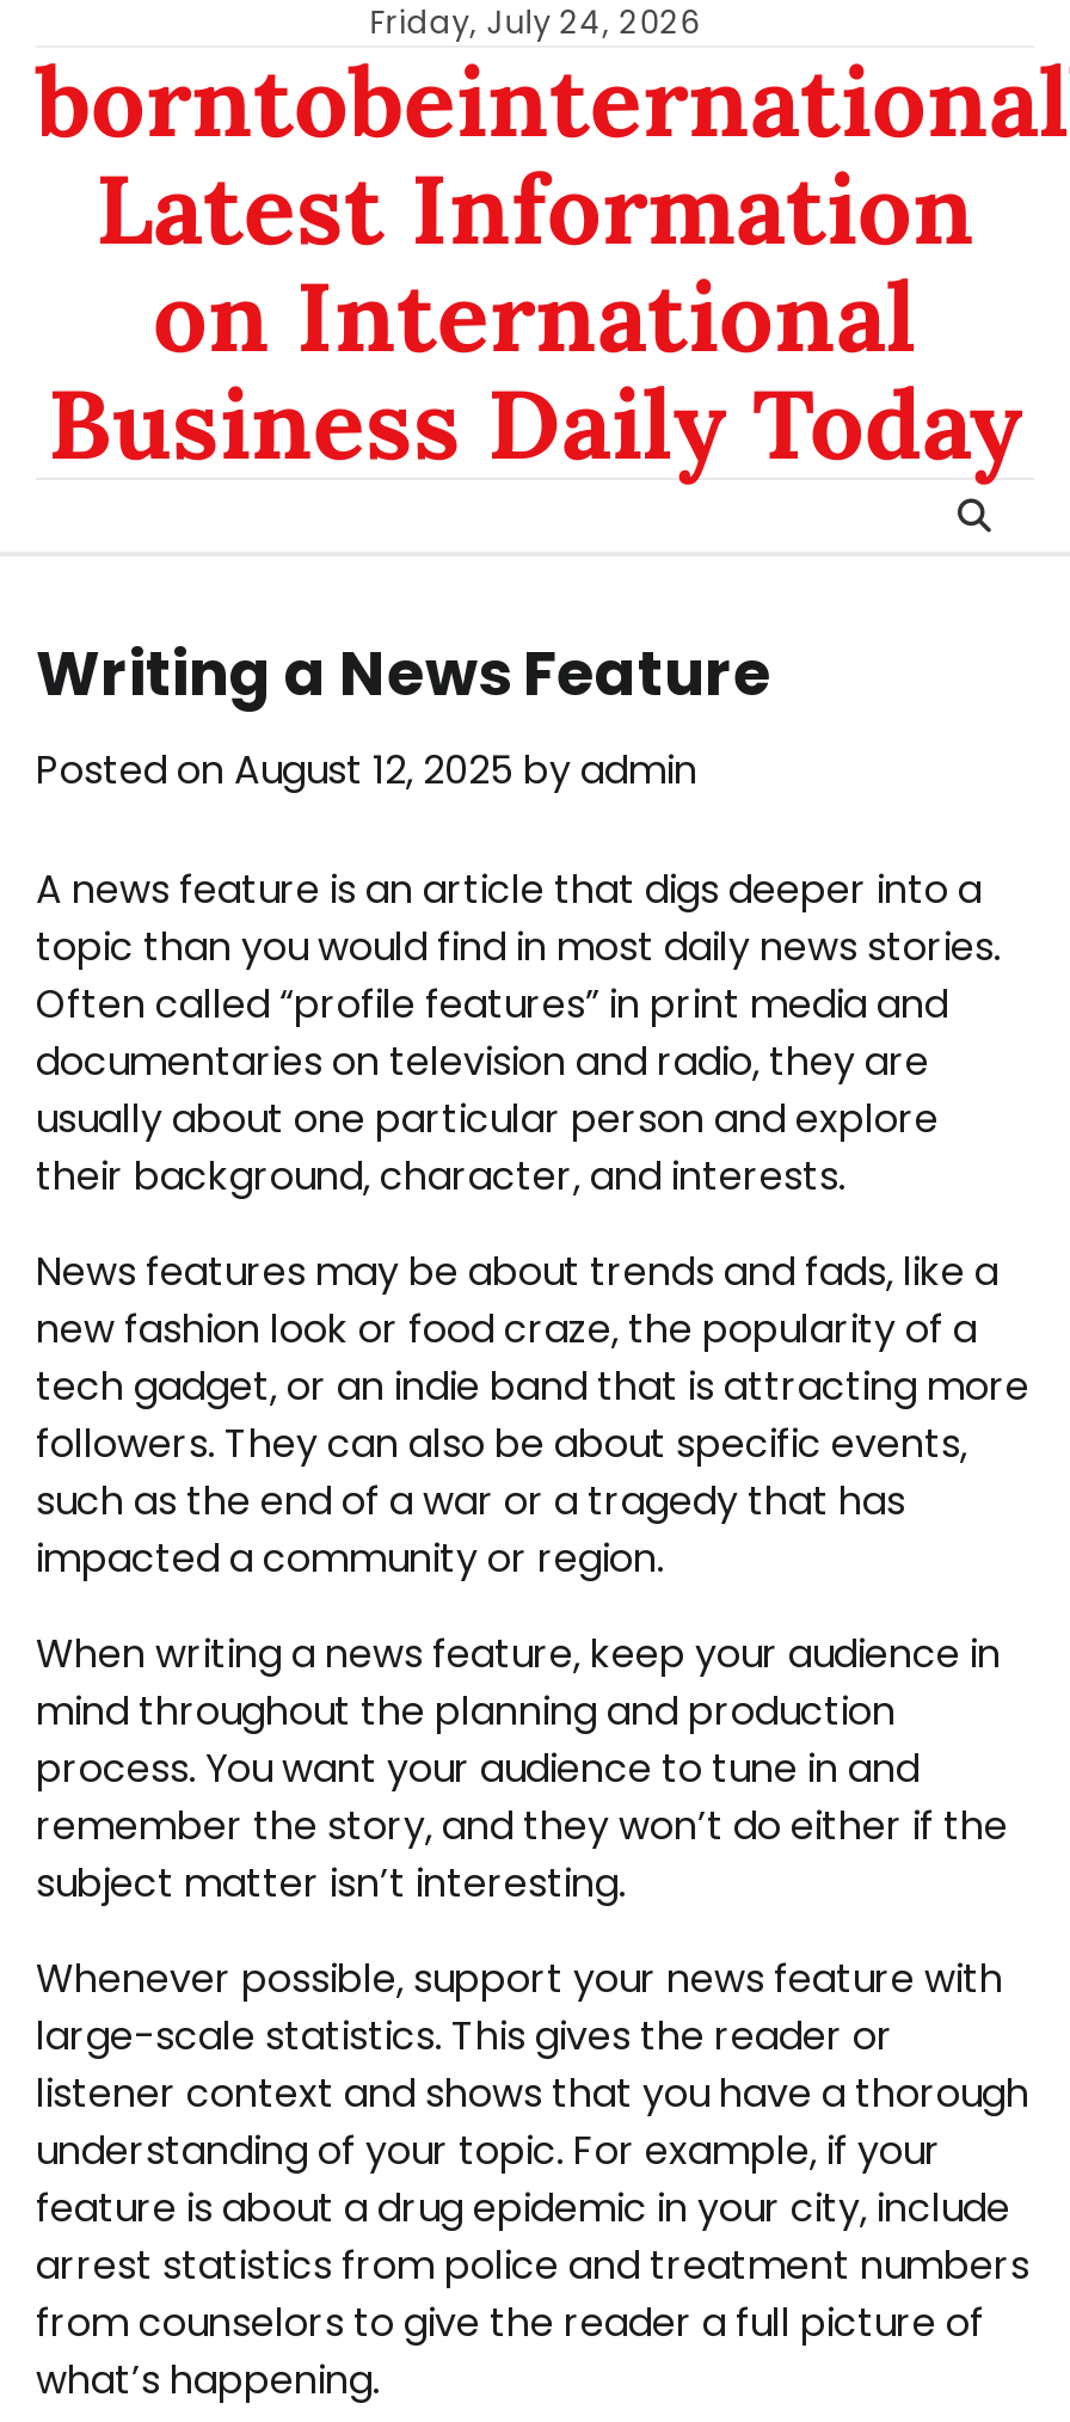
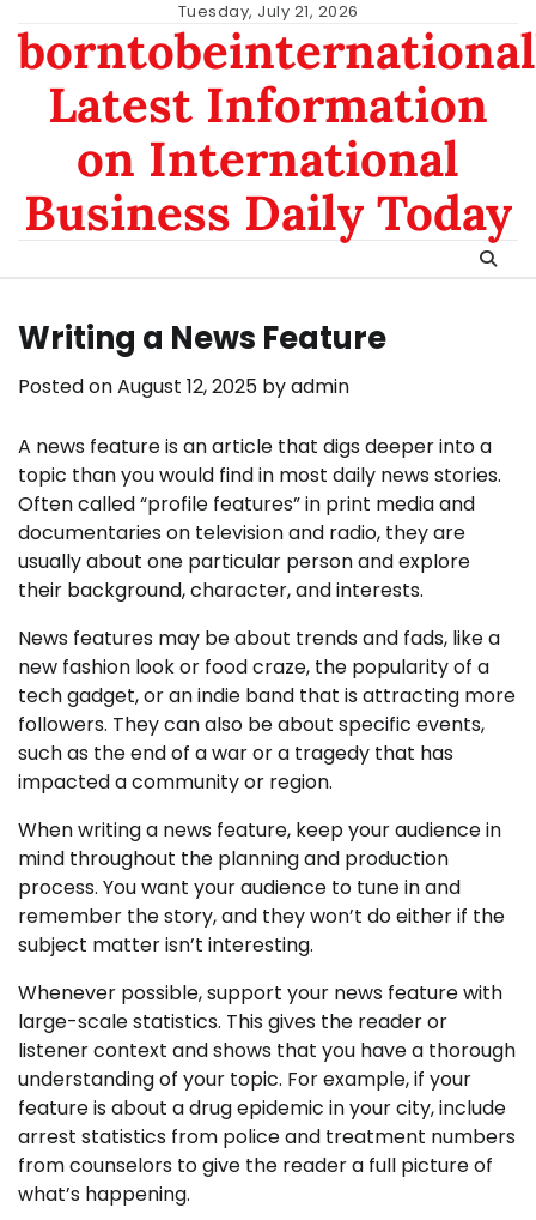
[370,0,700,45] Friday, July 24, 2026 -> [178,0,358,23] Tuesday, July 21, 2026

